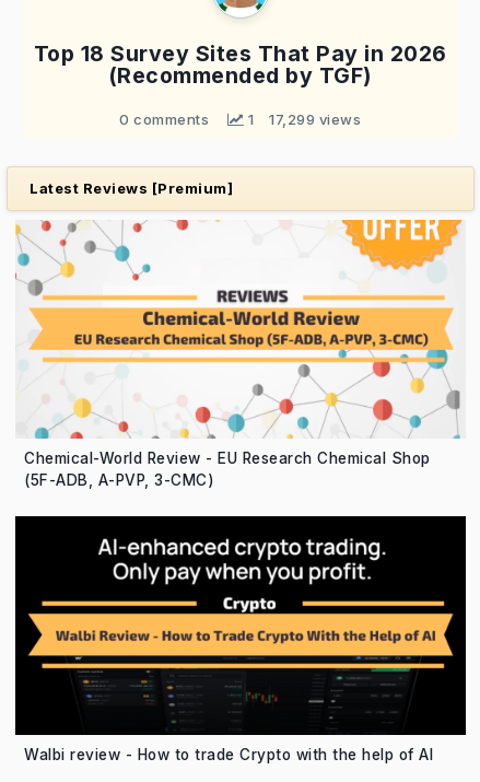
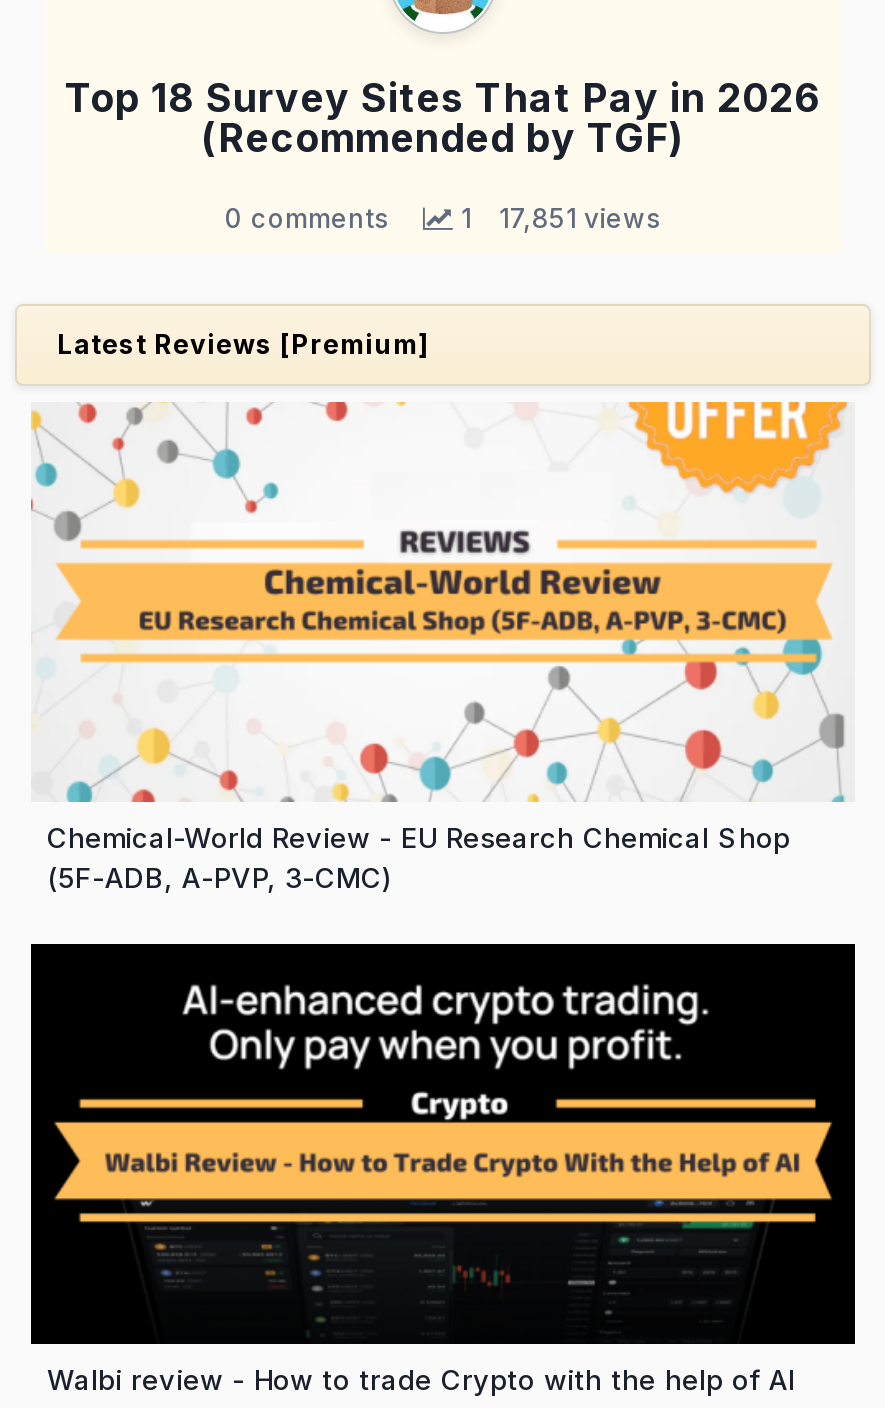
[245,111,361,128] 1 17,299 views -> [454,203,661,235] 1 17,851 views

